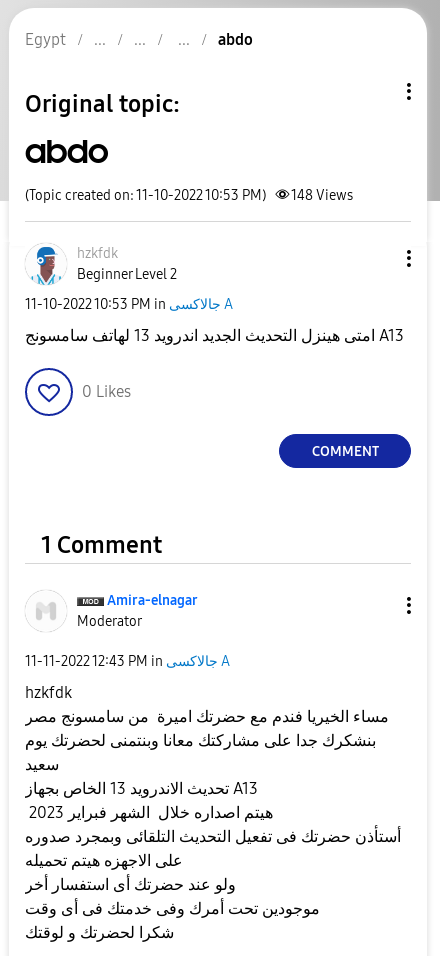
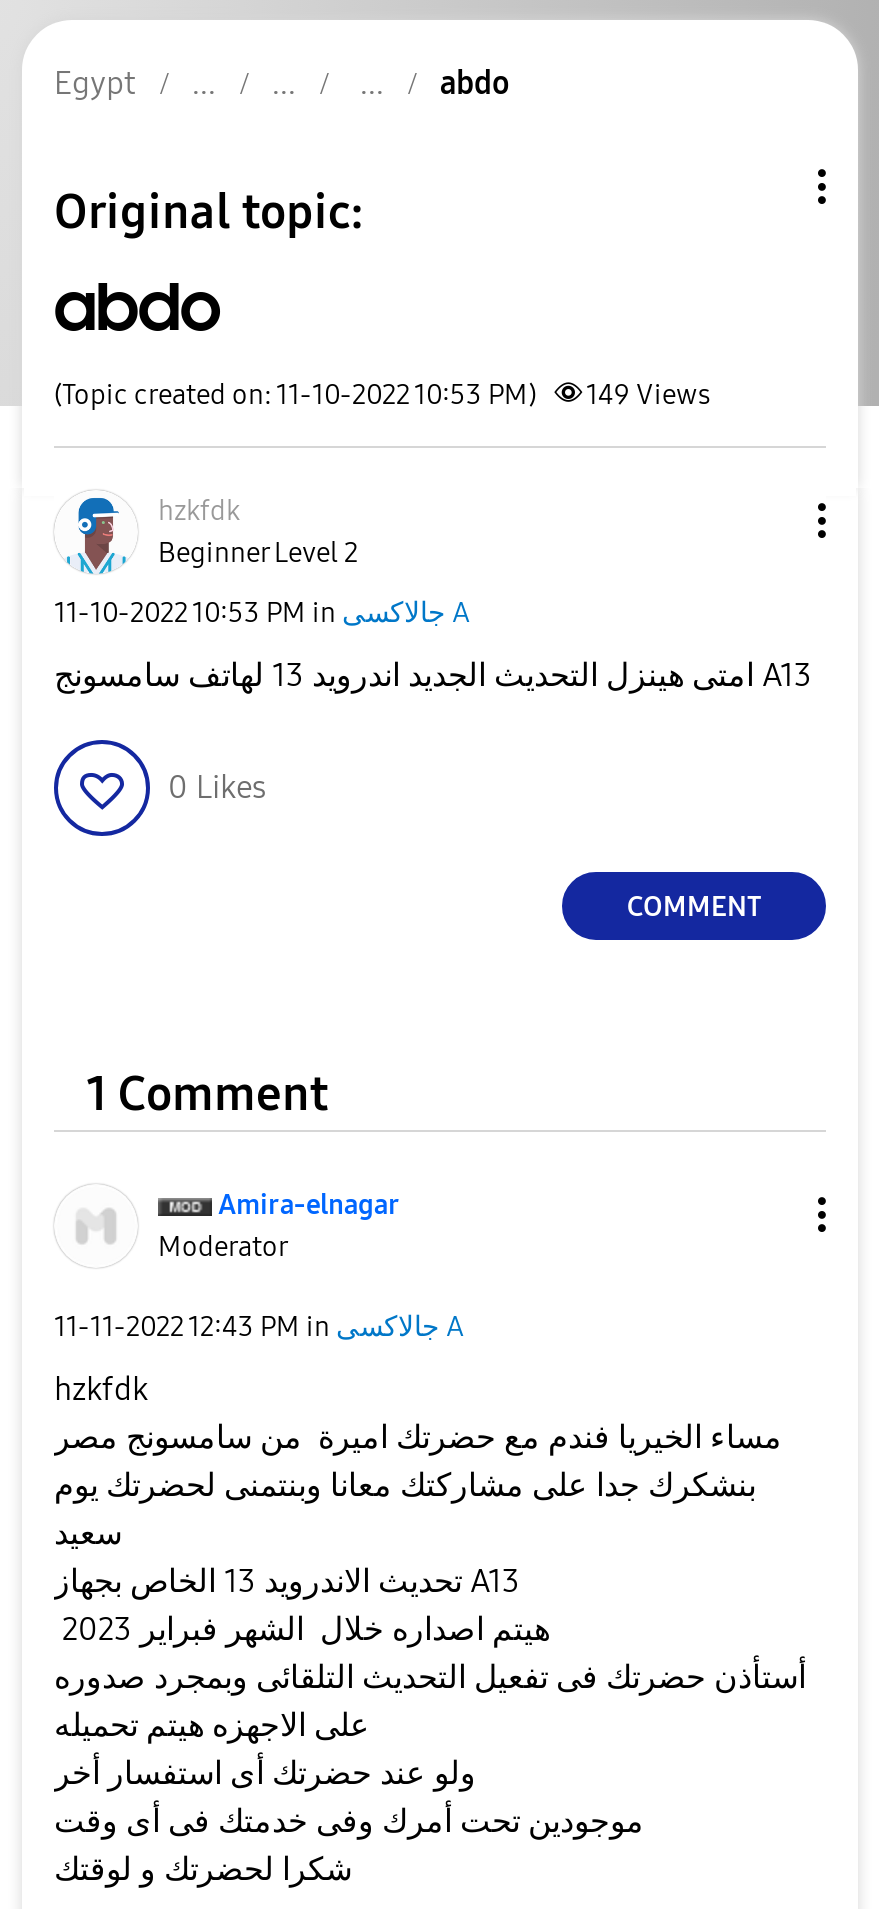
[25,187,353,204] (Topic created on: 11-10-2022 10:53 PM) 148 Views -> [54,378,710,412] (Topic created on: 11-10-2022 10:53 PM) 149 Views

